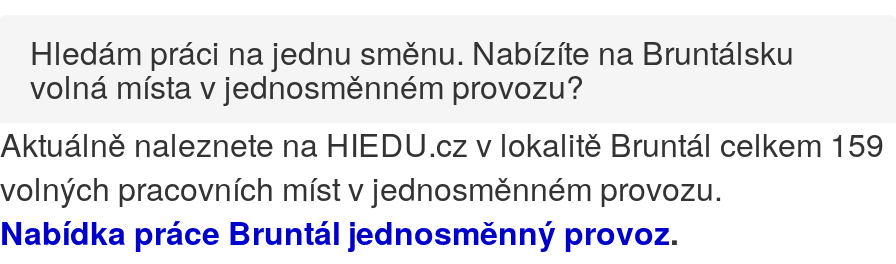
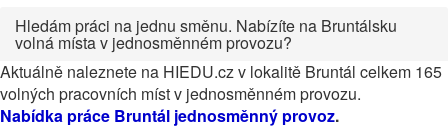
[0,121,884,167] Aktuálně naleznete na HIEDU.cz v lokalitě Bruntál celkem 159 -> [0,60,442,83] Aktuálně naleznete na HIEDU.cz v lokalitě Bruntál celkem 165

